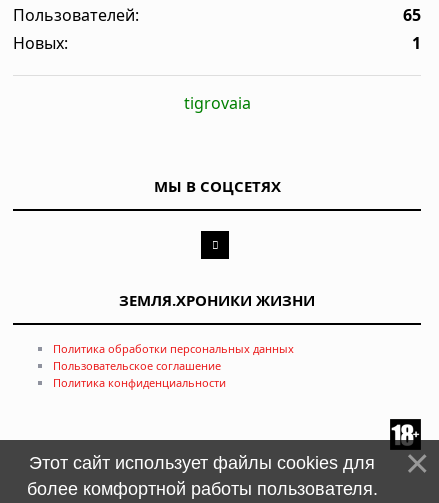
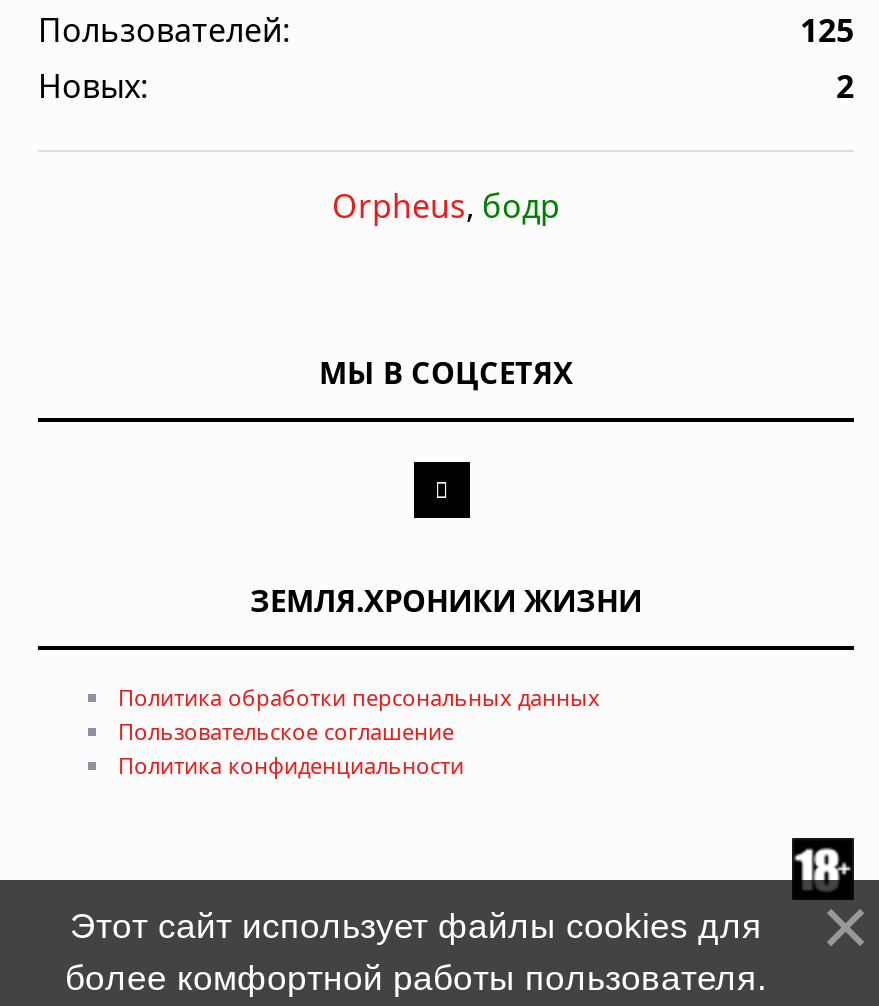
[403,4,421,26] 65 -> [800,9,854,53] 125
[412,32,421,54] 1 -> [836,65,854,109] 2
[183,92,250,114] tigrovaia -> [332,185,560,229] Orpheus, бодр

